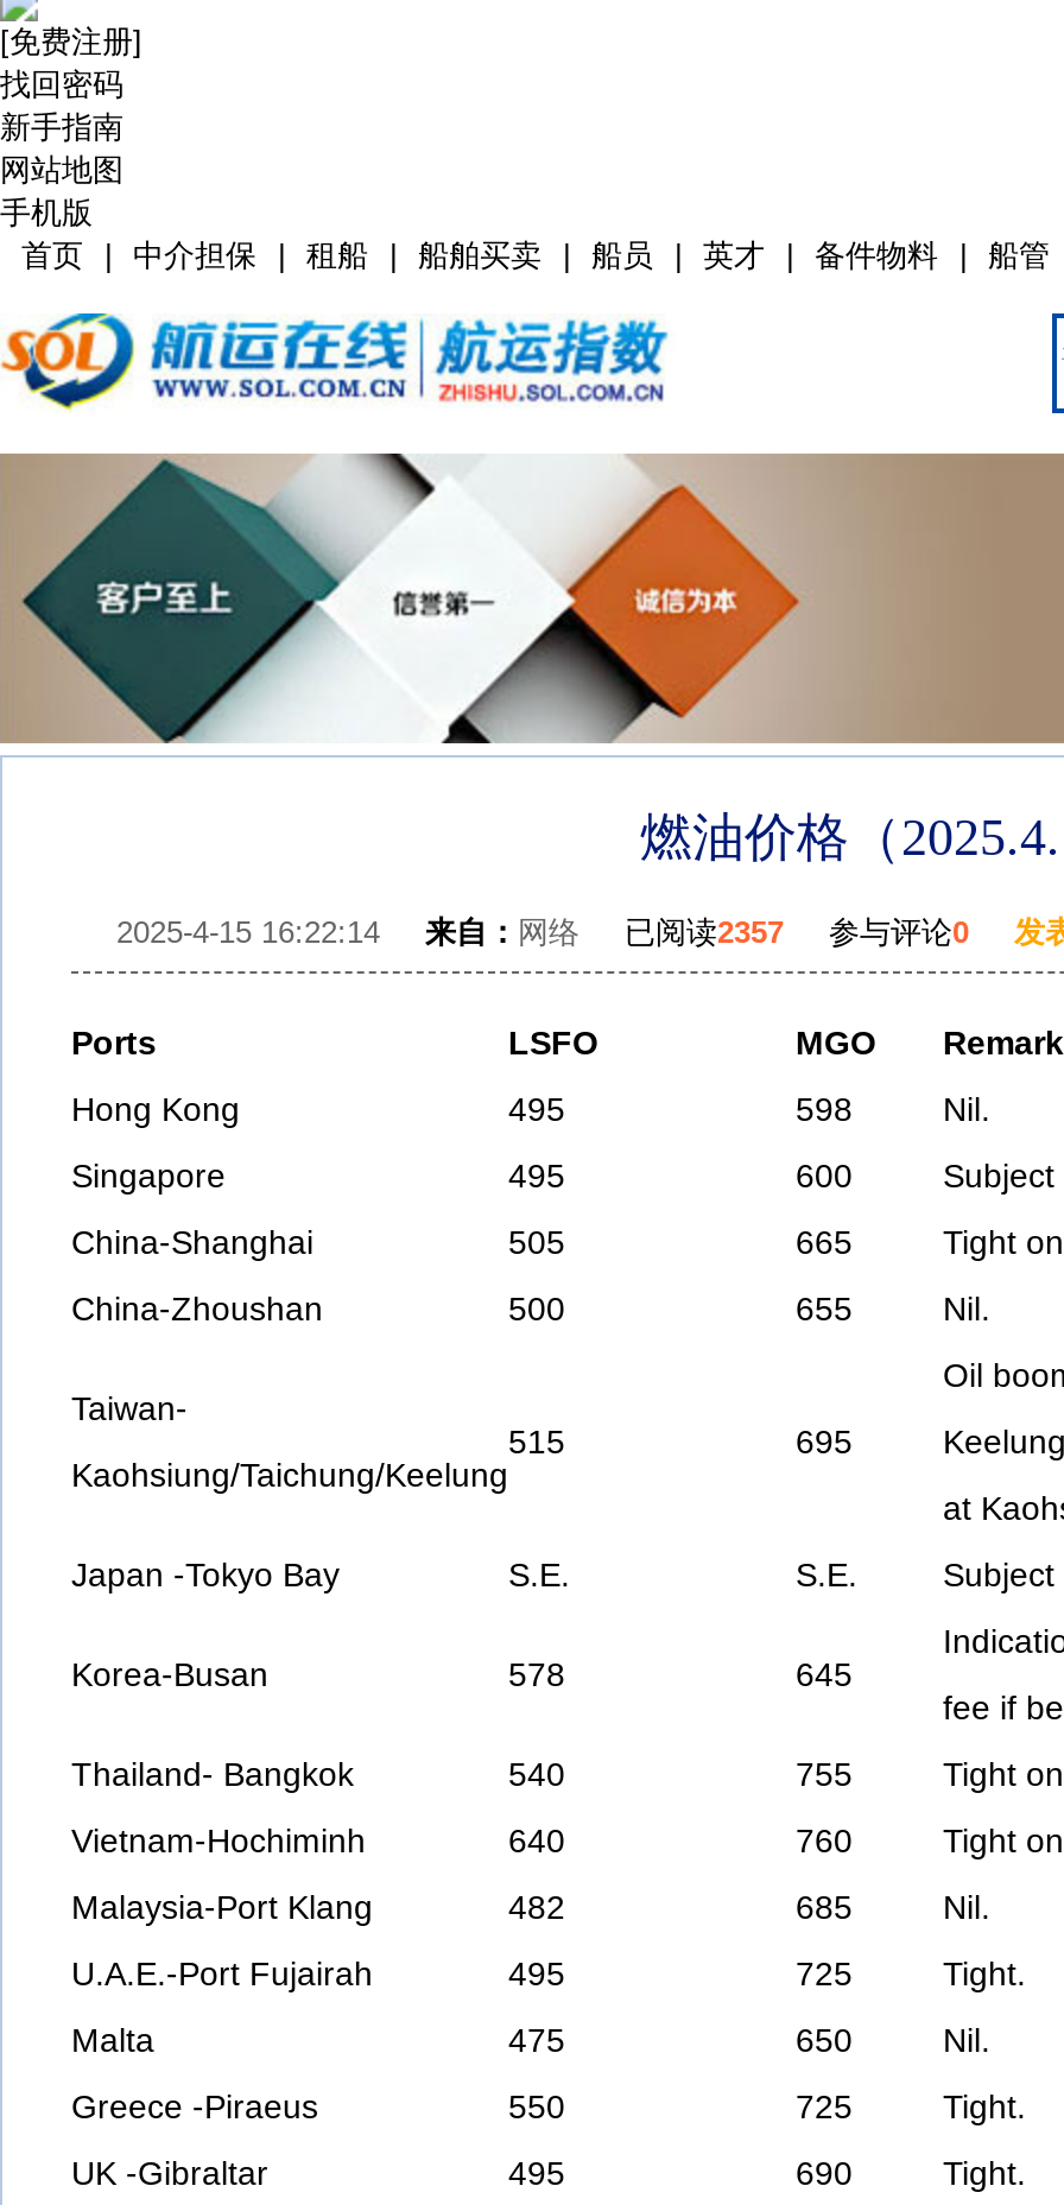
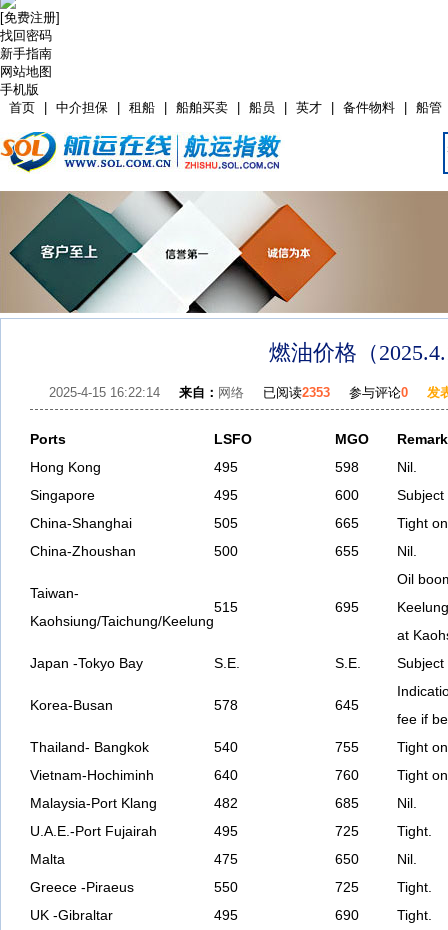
[625,914,784,950] 已阅读2357 -> [263,385,330,400] 已阅读2353

